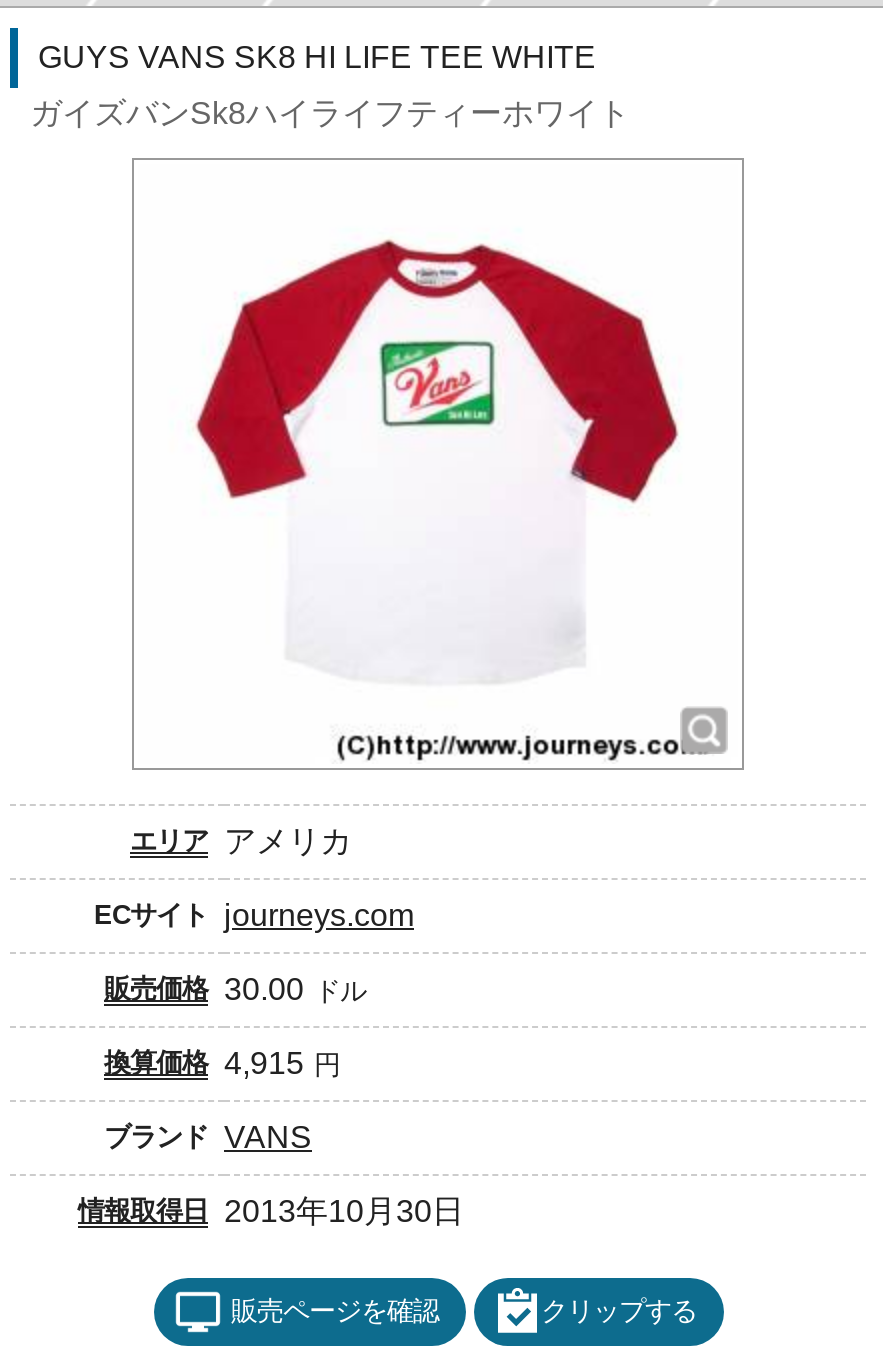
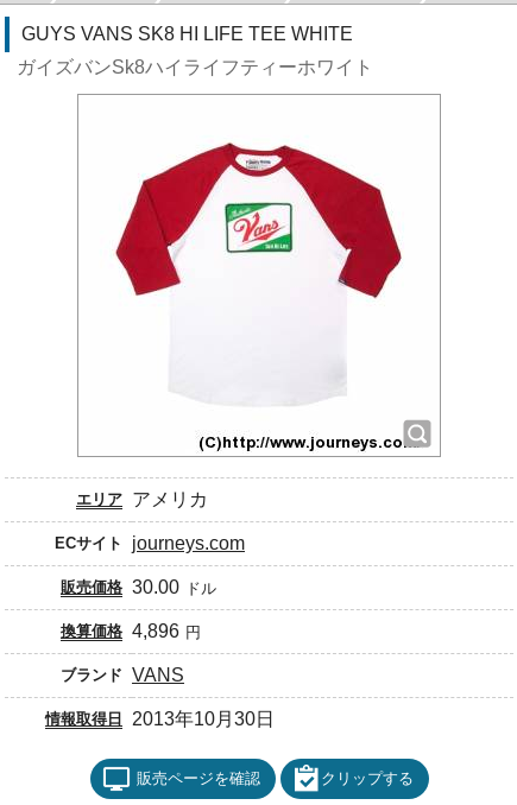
[104,1046,340,1080] 換算価格 4,915 円 -> [61,621,201,641] 換算価格 4,896 円

